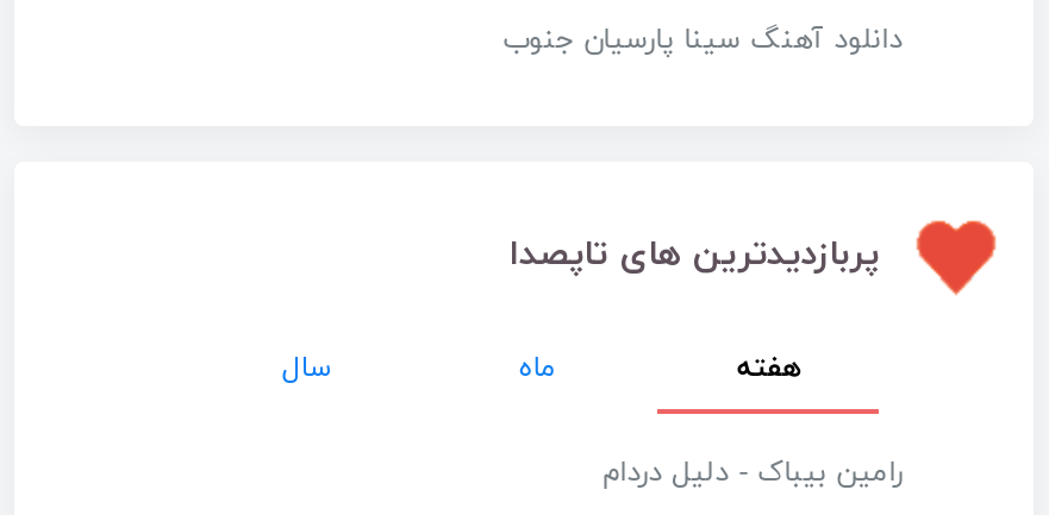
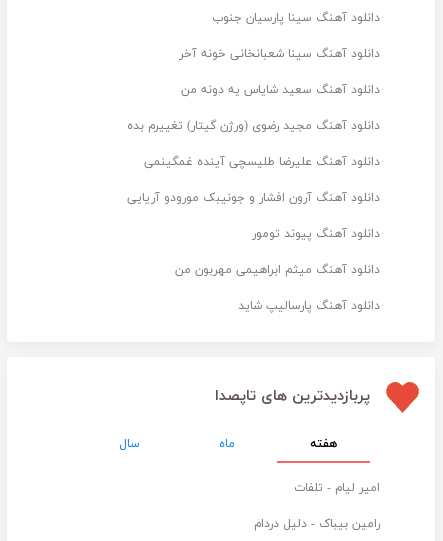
none -> [127,46,380,314] دانلود آهنگ سینا شعبانخانی خونه آخر | دانلود آهنگ سعید شایاس یه دونه من | دانلود آهنگ مجید رضوی (ورژن گیتار) تغییرم بده | دانلود آهنگ علیرضا طلیسچی آینده غمگینمی | دانلود آهنگ آرون افشار و جونیبک مورودو آریایی | دانلود آهنگ پیوند تومور | دانلود آهنگ میثم ابراهیمی مهربون من | دانلود آهنگ پارسالیپ شاید
none -> [294,480,380,496] امیر لیام - تلفات

